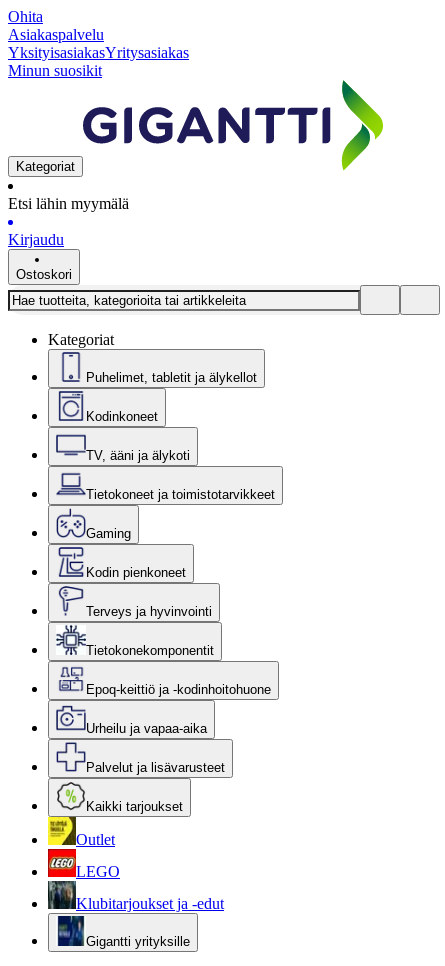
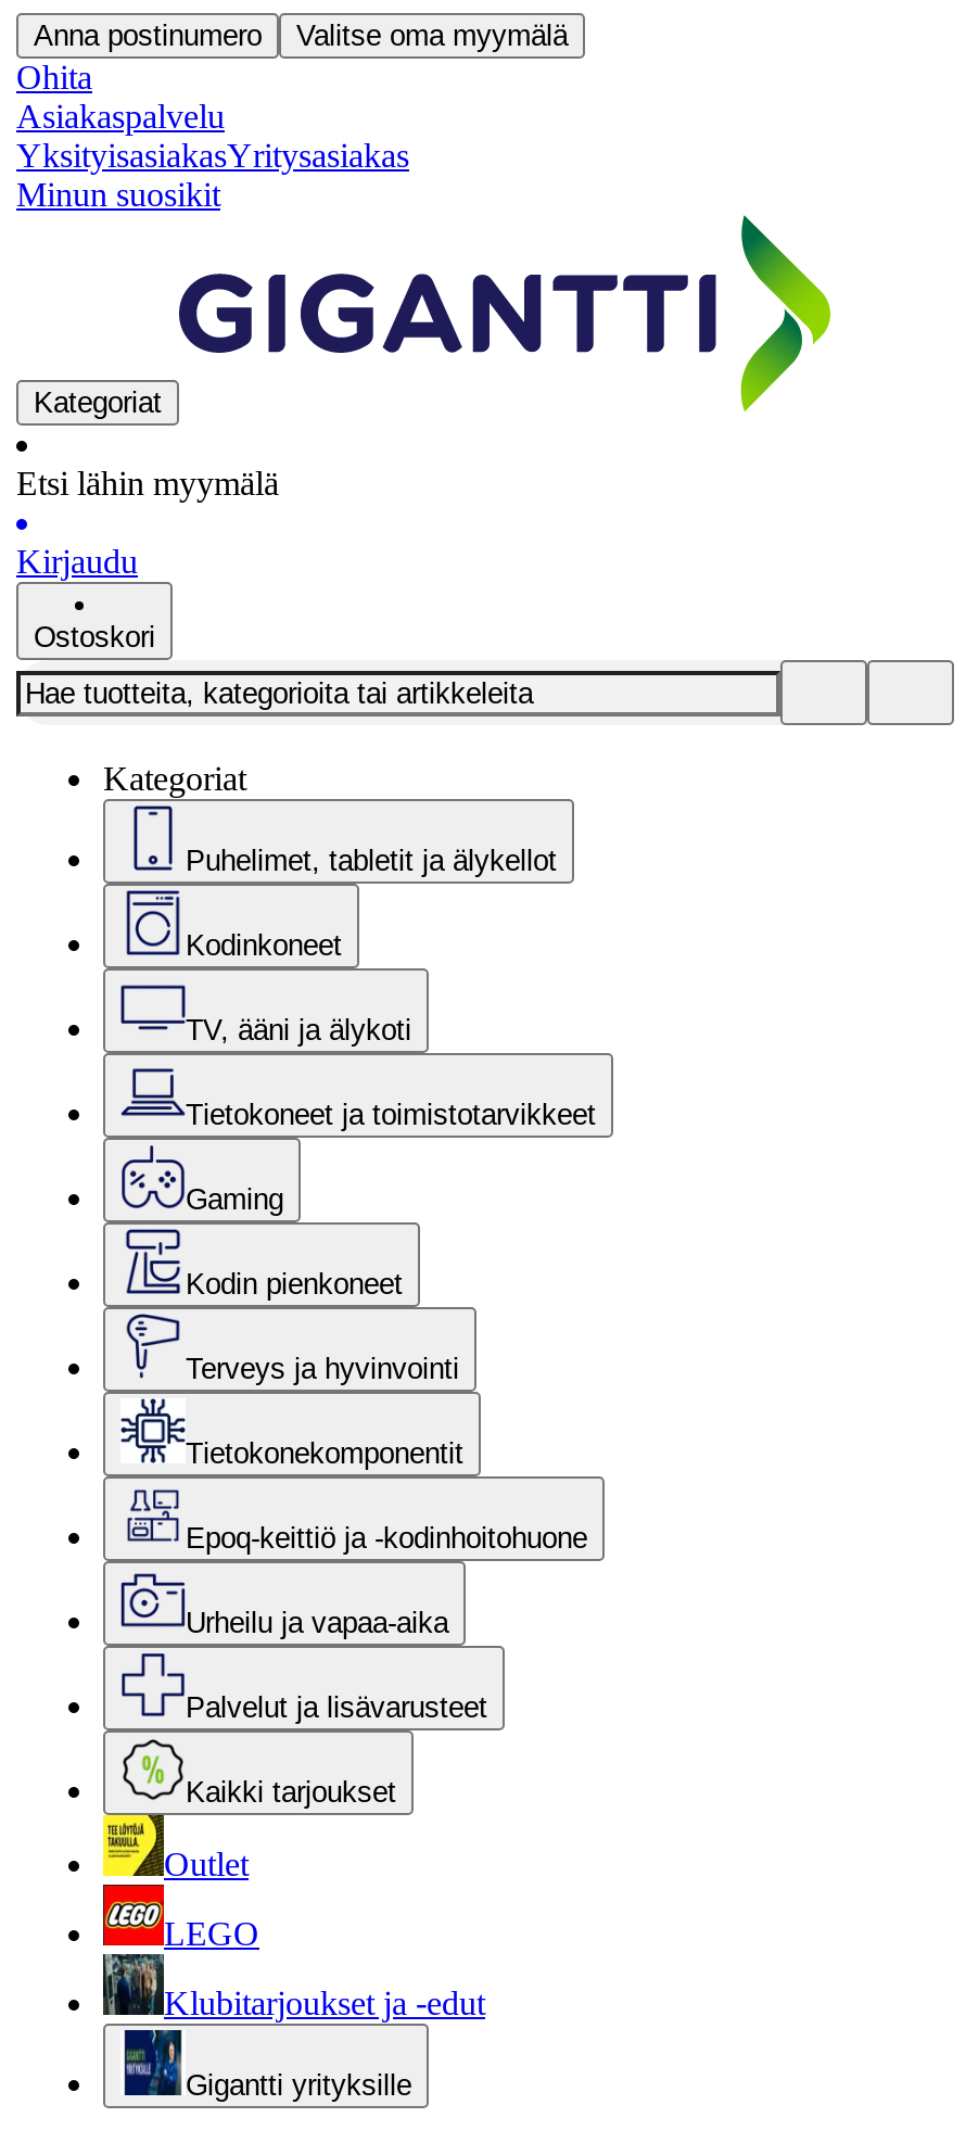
none -> [34,20,568,52] Anna postinumero | Valitse oma myymälä

